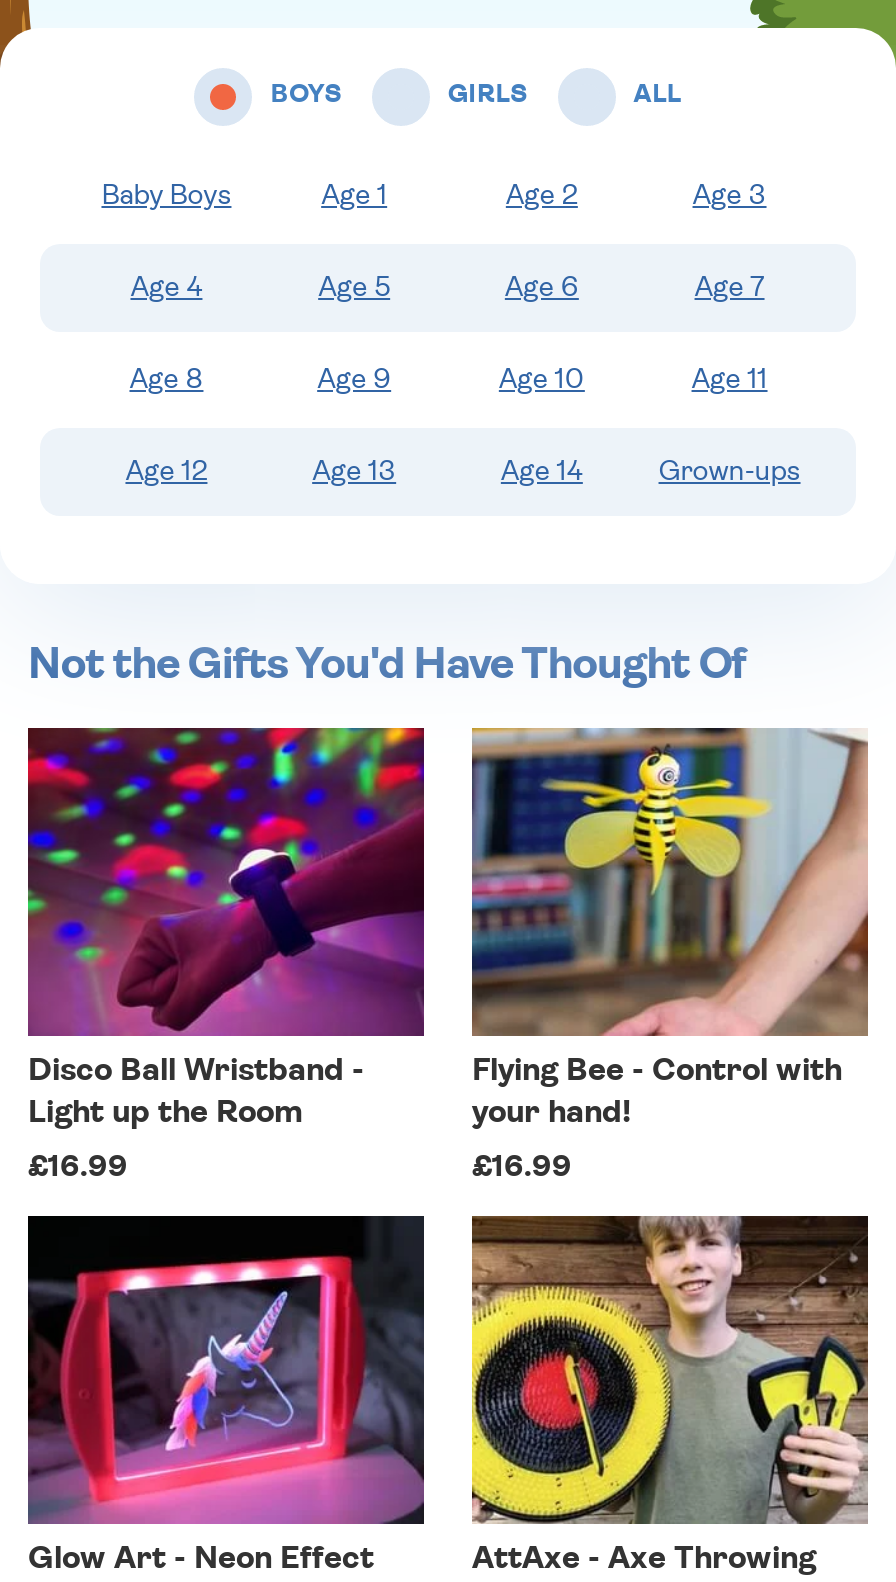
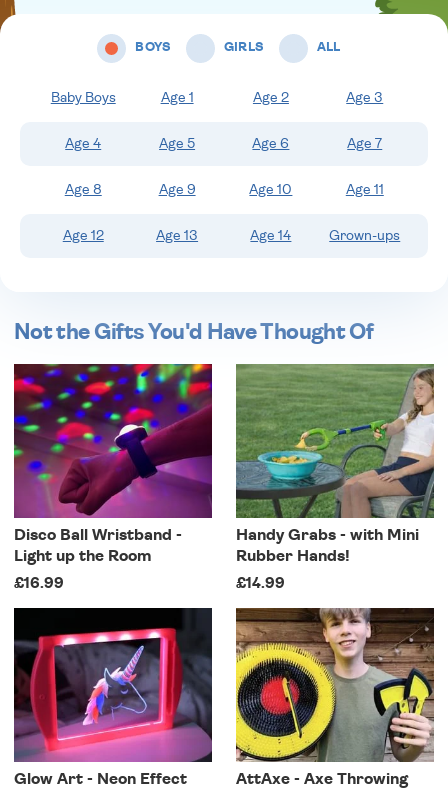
[472,726,868,1128] [image] | Flying Bee - Control with | your hand! -> [236,363,435,564] [image] | Handy Grabs - with Mini | Rubber Hands!
[472,1152,572,1182] £16.99 -> [236,576,285,591] £14.99

